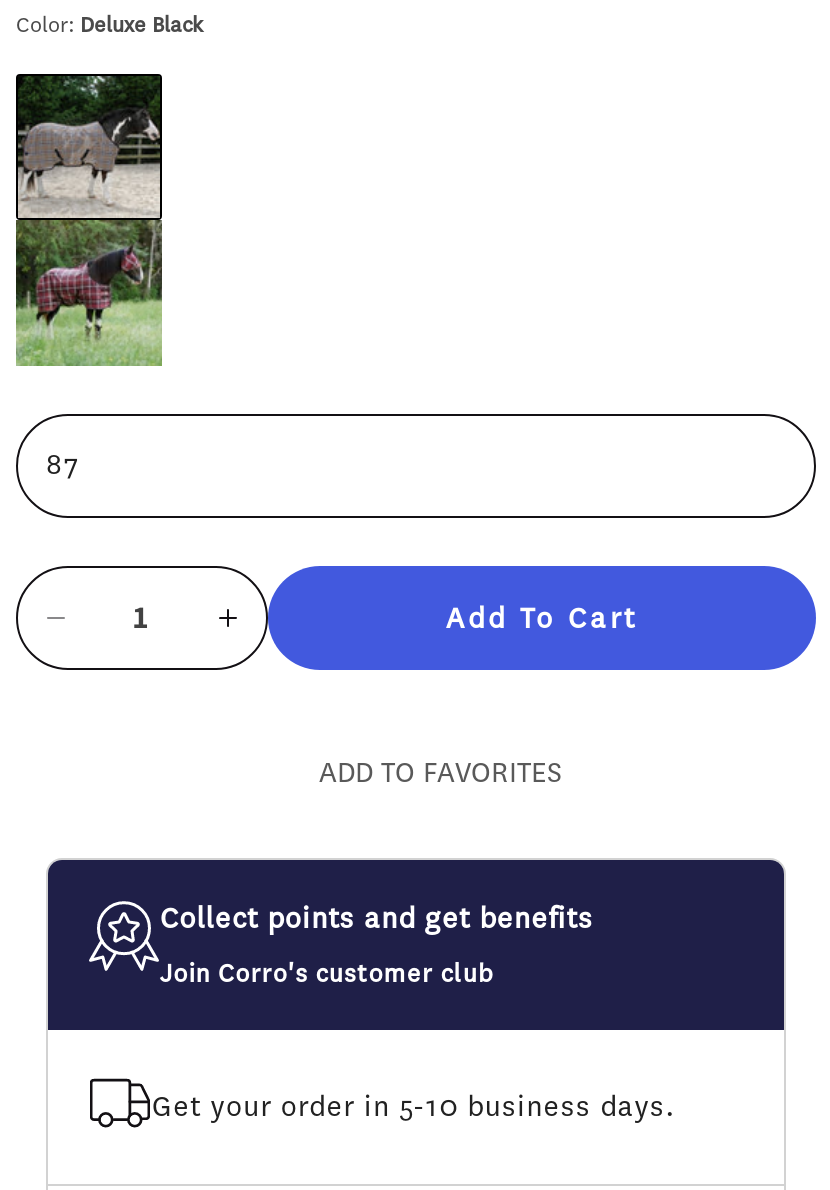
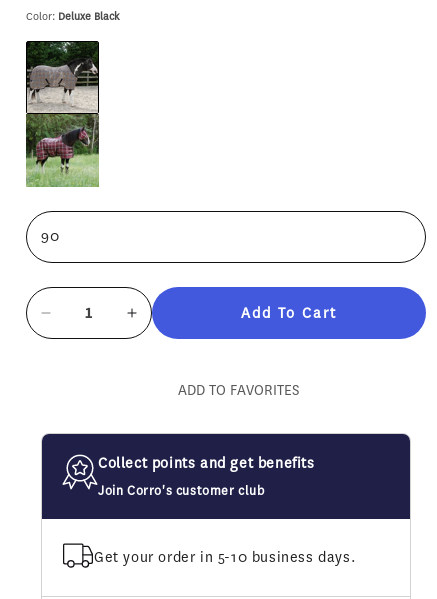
[46,446,80,484] 87 -> [41,227,60,246] 90

